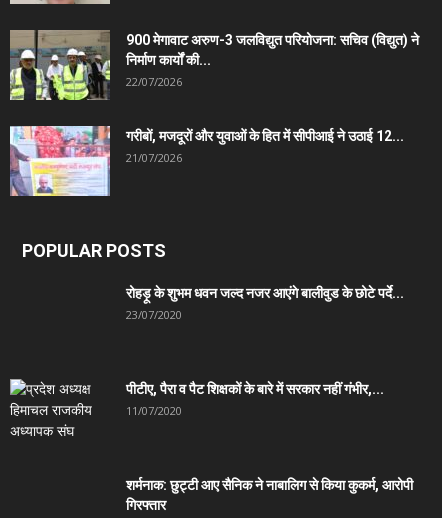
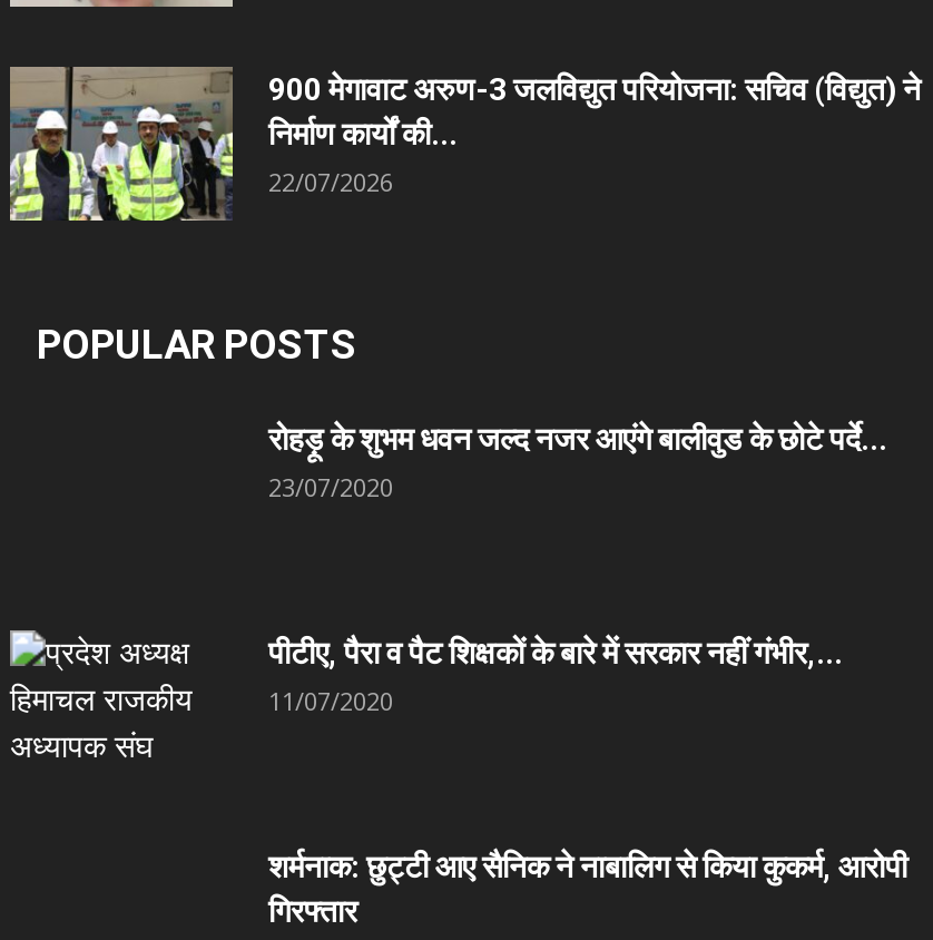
[9,125,404,197] [image] | गरीबों, मजदूरों और युवाओं के हित में सीपीआई ने उठाई 12... | 21/07/2026 -> none

